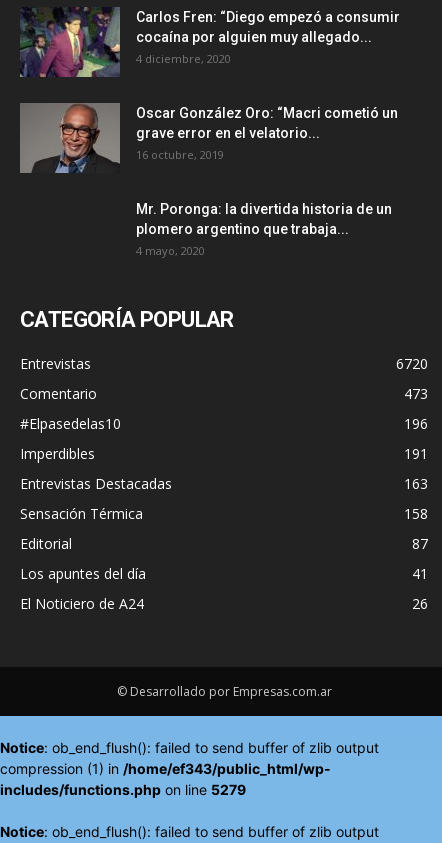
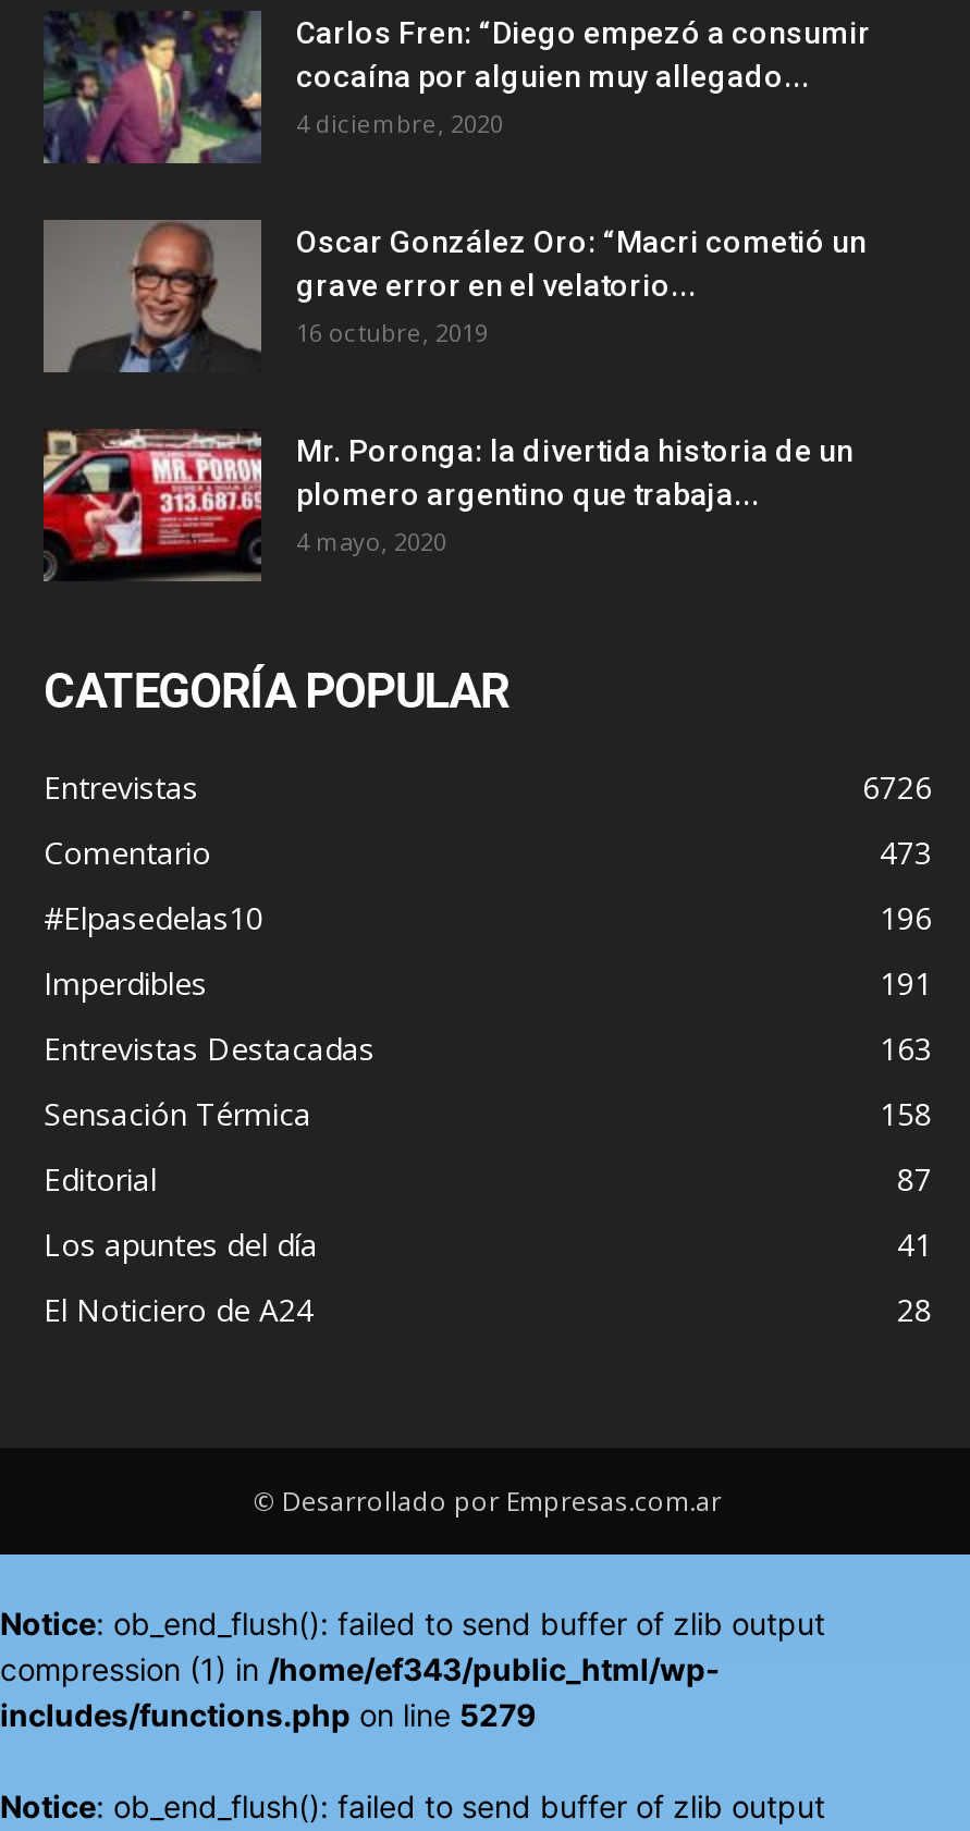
none -> [41,427,263,583] [image]
[396,354,428,373] 6720 -> [862,767,932,808] 6726
[412,594,428,613] 26 -> [897,1290,932,1331] 28

